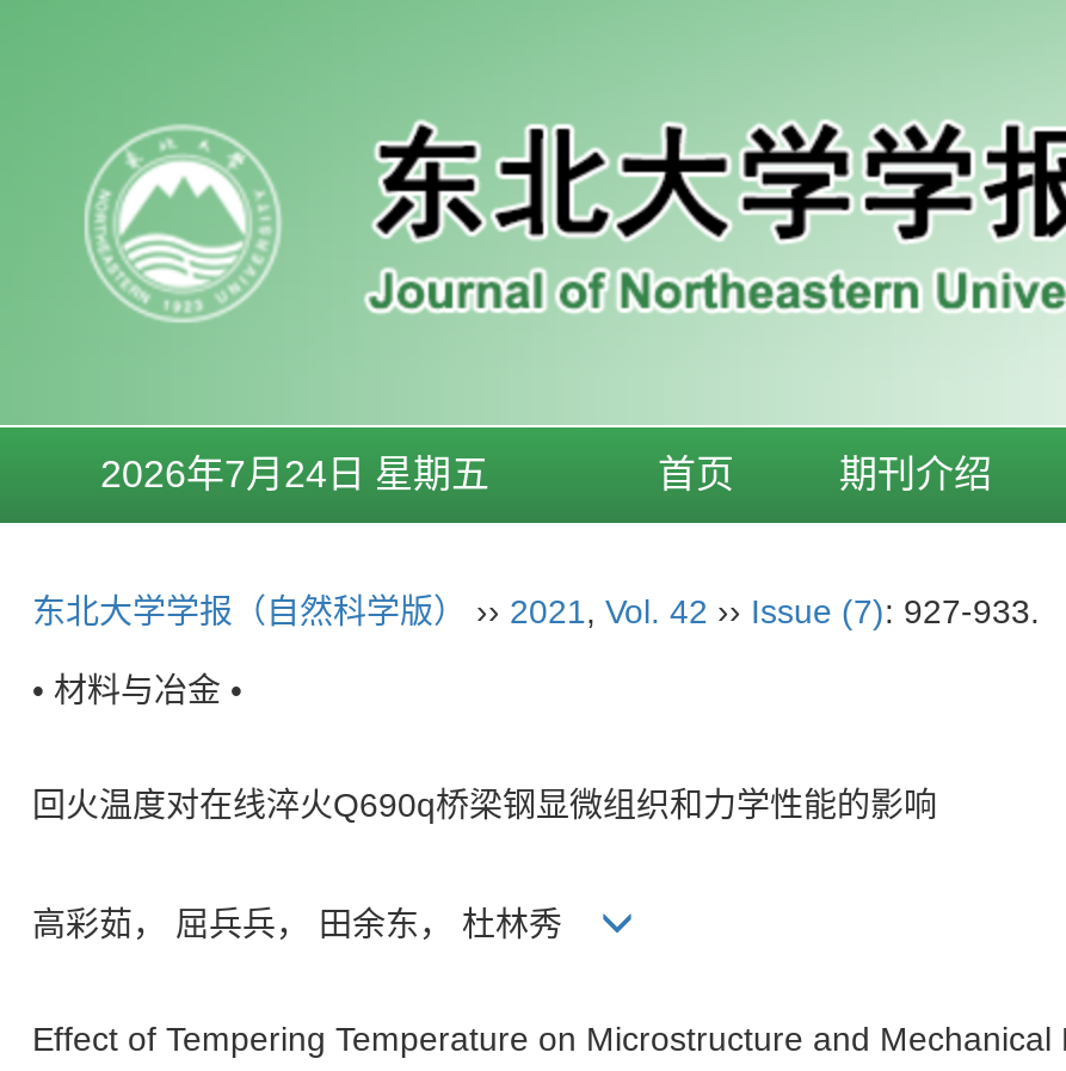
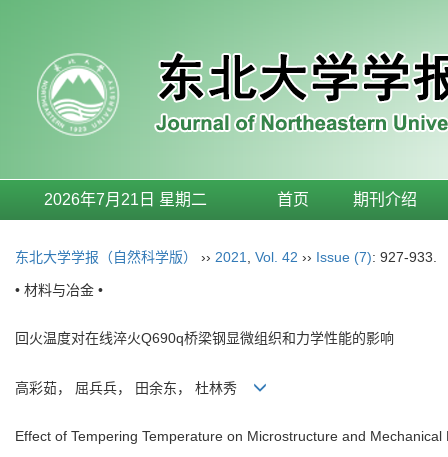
[100,454,489,494] 2026年7月24日 星期五 -> [43,191,206,208] 2026年7月21日 星期二

